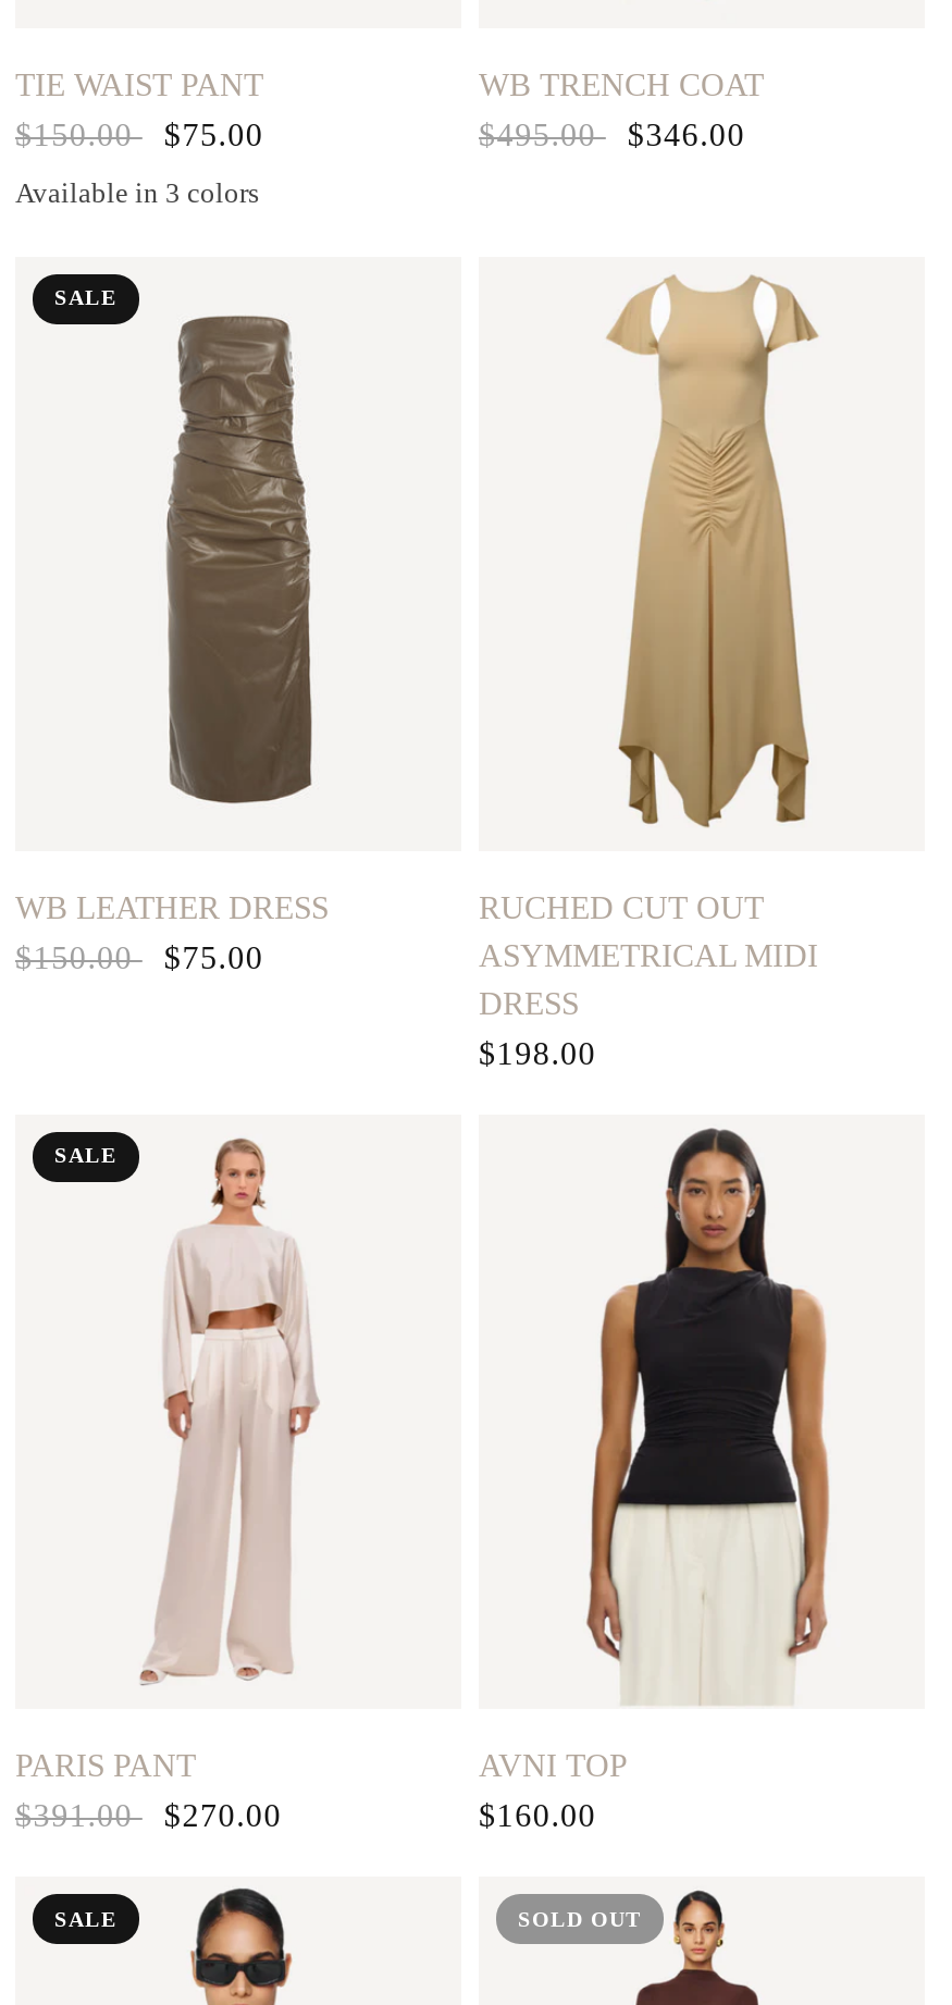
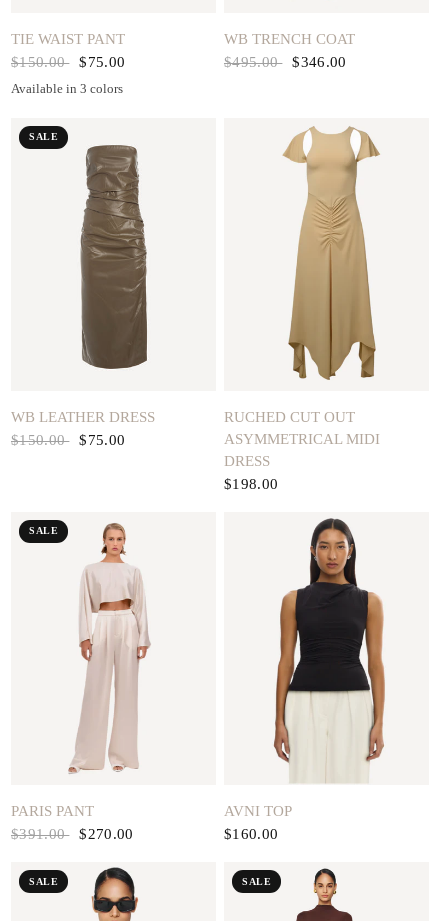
[518,1907,642,1931] SOLD OUT -> [242,876,271,887] SALE

